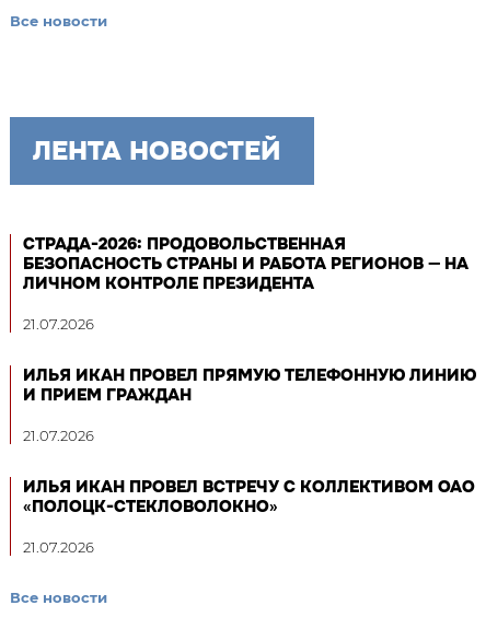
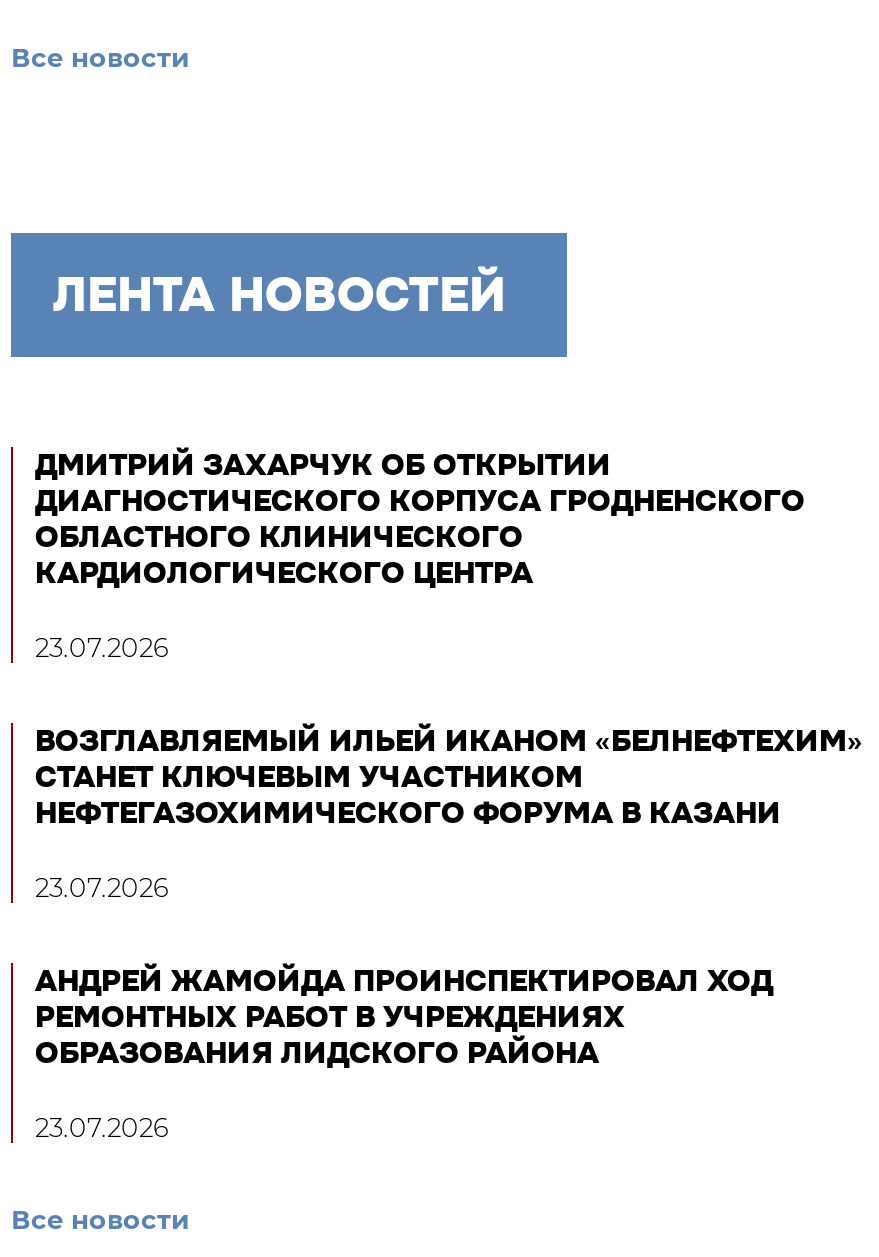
[23,233,468,294] СТРАДА-2026: ПРОДОВОЛЬСТВЕННАЯ | БЕЗОПАСНОСТЬ СТРАНЫ И РАБОТА РЕГИОНОВ — НА | ЛИЧНОМ КОНТРОЛЕ ПРЕЗИДЕНТА -> [35,444,805,592] ДМИТРИЙ ЗАХАРЧУК ОБ ОТКРЫТИИ | ДИАГНОСТИЧЕСКОГО КОРПУСА ГРОДНЕНСКОГО | ОБЛАСТНОГО КЛИНИЧЕСКОГО | КАРДИОЛОГИЧЕСКОГО ЦЕНТРА
[23,315,94,332] 21.07.2026 -> [35,630,169,662] 23.07.2026
[23,364,476,405] ИЛЬЯ ИКАН ПРОВЕЛ ПРЯМУЮ ТЕЛЕФОННУЮ ЛИНИЮ | И ПРИЕМ ГРАЖДАН -> [35,720,863,832] ВОЗГЛАВЛЯЕМЫЙ ИЛЬЕЙ ИКАНОМ «БЕЛНЕФТЕХИМ» | СТАНЕТ КЛЮЧЕВЫМ УЧАСТНИКОМ | НЕФТЕГАЗОХИМИЧЕСКОГО ФОРУМА В КАЗАНИ
[23,426,94,444] 21.07.2026 -> [35,870,169,902] 23.07.2026
[23,475,475,517] ИЛЬЯ ИКАН ПРОВЕЛ ВСТРЕЧУ С КОЛЛЕКТИВОМ ОАО | «ПОЛОЦК-СТЕКЛОВОЛОКНО» -> [35,960,773,1072] АНДРЕЙ ЖАМОЙДА ПРОИНСПЕКТИРОВАЛ ХОД | РЕМОНТНЫХ РАБОТ В УЧРЕЖДЕНИЯХ | ОБРАЗОВАНИЯ ЛИДСКОГО РАЙОНА
[23,538,94,555] 21.07.2026 -> [35,1110,169,1142] 23.07.2026

